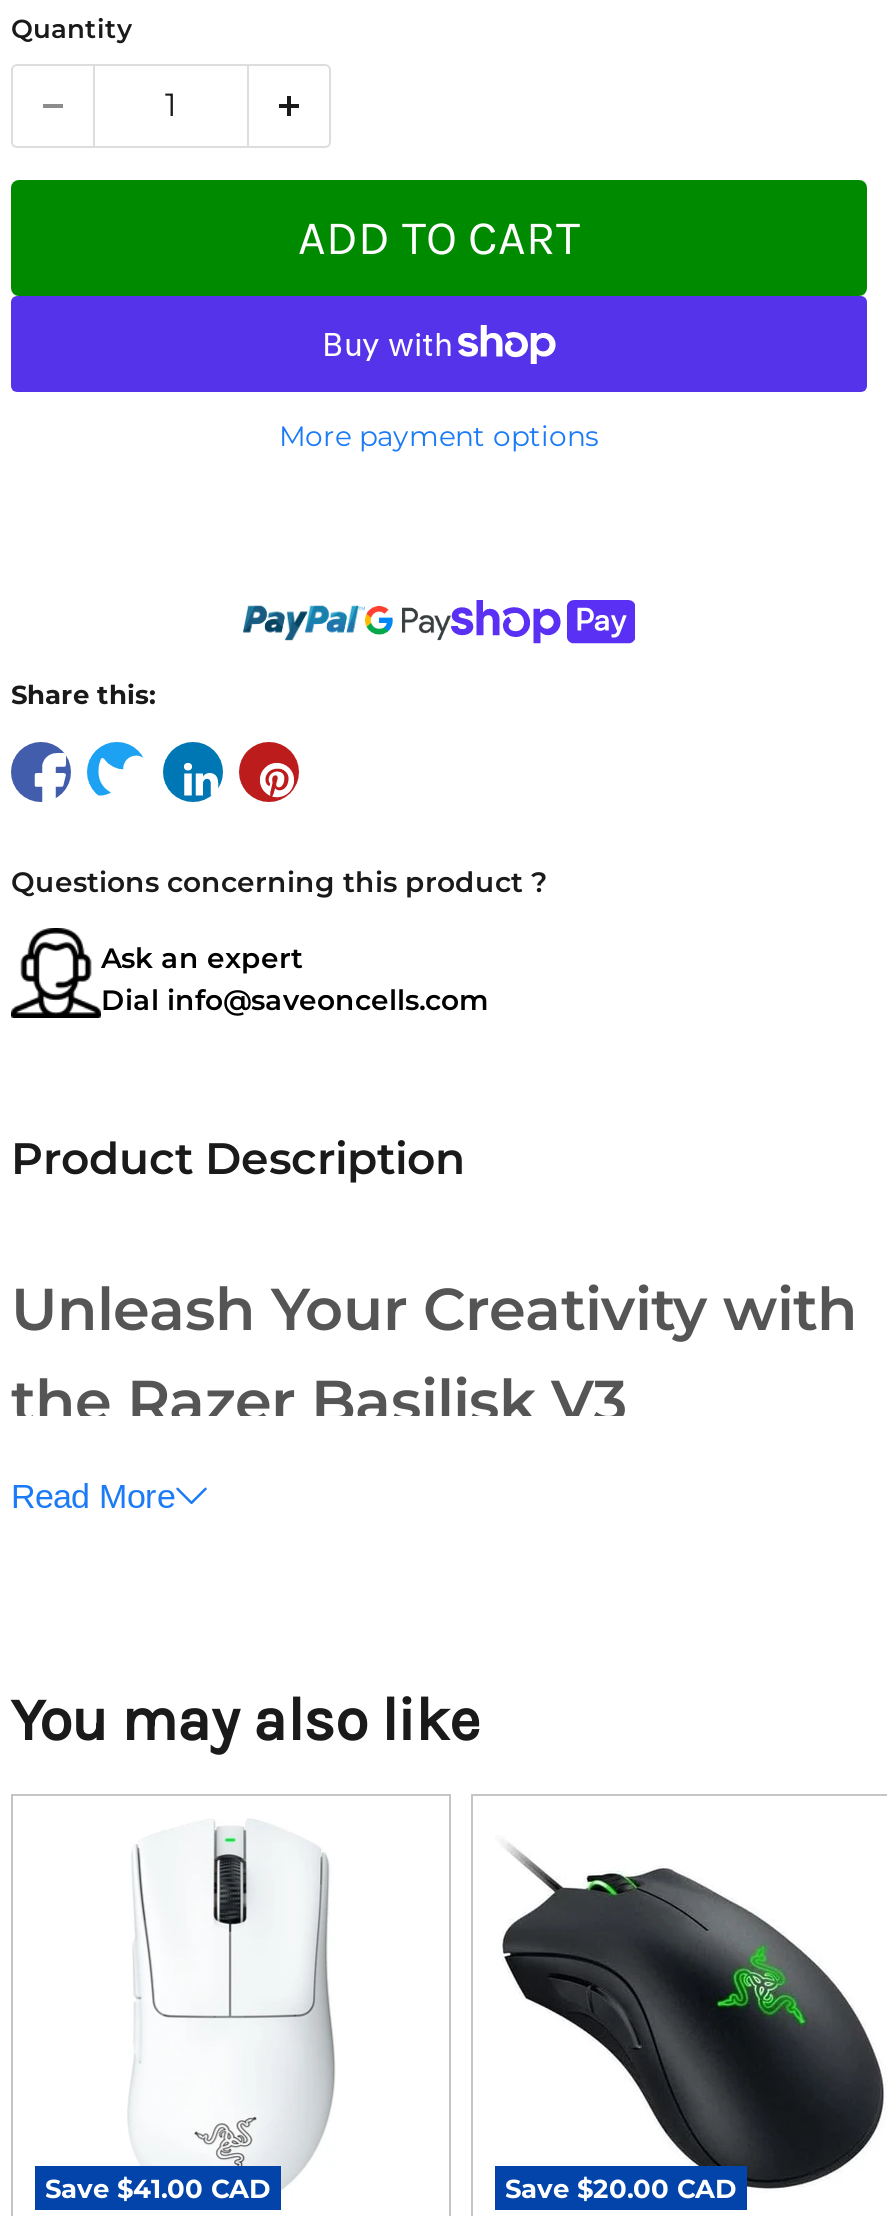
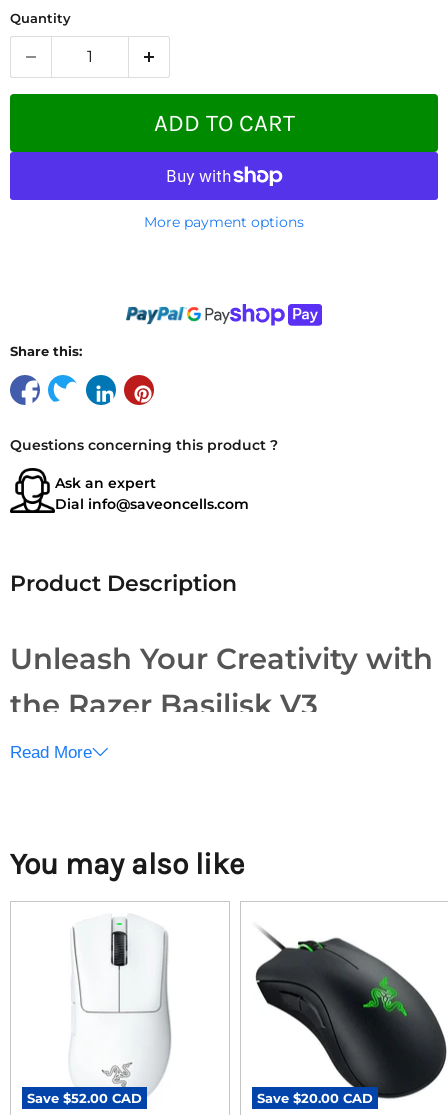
[45,2171,271,2203] Save $41.00 CAD -> [27,1090,142,1106] Save $52.00 CAD

